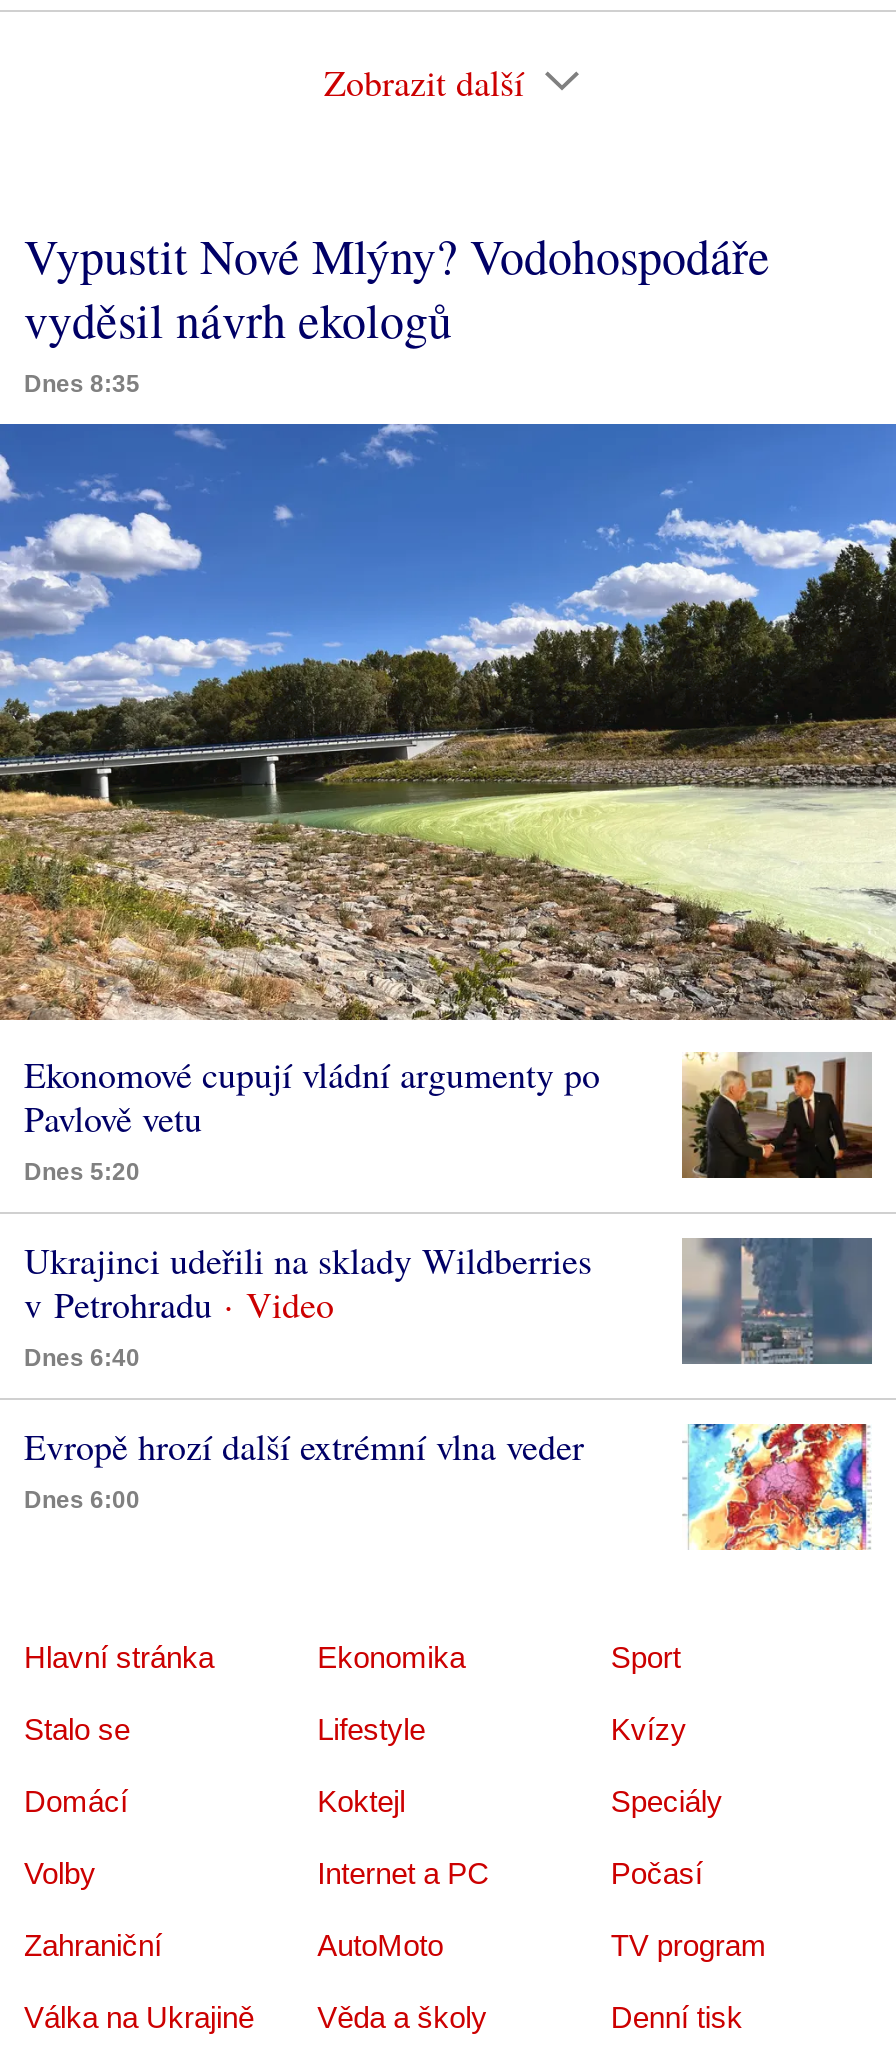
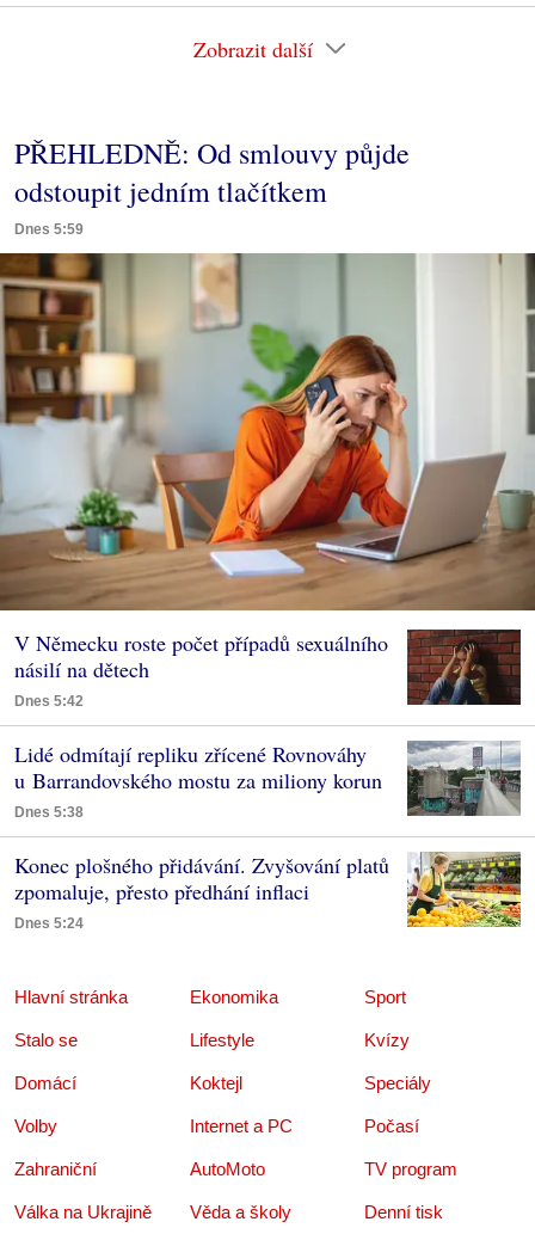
[24,224,770,398] Vypustit Nové Mlýny? Vodohospodáře | vyděsil návrh ekologů | Dnes 8:35 -> [14,134,410,238] PŘEHLEDNĚ: Od smlouvy půjde | odstoupit jedním tlačítkem | Dnes 5:59
[6,422,890,1187] [image] | Ekonomové cupují vládní argumenty po | Pavlově vetu | Dnes 5:20 -> [4,252,531,709] [image] | V Německu roste počet případů sexuálního | násilí na dětech | Dnes 5:42
[680,1052,872,1180] [image] -> [406,628,521,706] [image]
[24,1237,592,1373] Ukrajinci udeřili na sklady Wildberries | v Petrohradu | Dnes 6:40 -> [14,739,382,820] Lidé odmítají repliku zřícené Rovnováhy | u Barrandovského mostu za miliony korun | Dnes 5:38
[680,1238,872,1364] [image] -> [407,741,521,816] [image]
[24,1423,584,1515] Evropě hrozí další extrémní vlna veder | Dnes 6:00 -> [14,850,389,931] Konec plošného přidávání. Zvyšování platů | zpomaluje, přesto předhání inflaci | Dnes 5:24
[682,1422,872,1552] [image] -> [406,851,522,928] [image]

